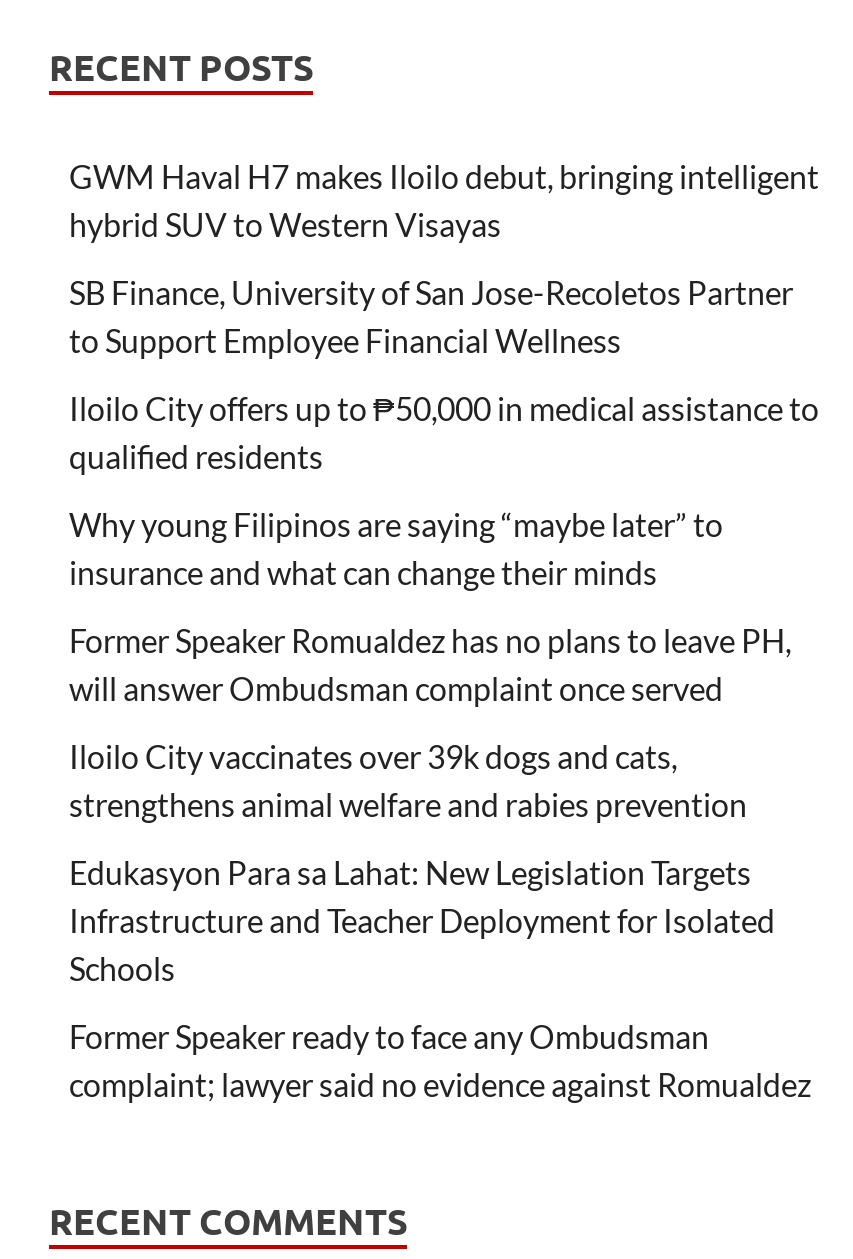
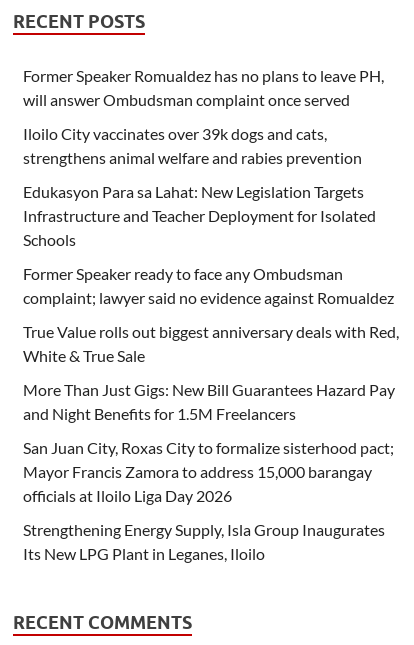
[69,156,819,590] GWM Haval H7 makes Iloilo debut, bringing intelligent | hybrid SUV to Western Visayas | SB Finance, University of San Jose-Recoletos Partner | to Support Employee Financial Wellness | Iloilo City offers up to ₱50,000 in medical assistance to | qualified residents | Why young Filipinos are saying “maybe later” to | insurance and what can change their minds -> none
moved [69,620,811,1102] -> [23,65,394,306]: Former Speaker Romualdez has no plans to leave PH, | will answer Ombudsman complaint once served | Iloilo City vaccinates over 39k dogs and cats, | ... | Former Speaker ready to face any Ombudsman | complaint; lawyer said no evidence against Romualdez
none -> [23,321,399,562] True Value rolls out biggest anniversary deals with Red, | White & True Sale | More Than Just Gigs: New Bill Guarantees Hazard Pay | and Night Benefits for 1.5M Freelancers | San Juan City, Roxas City to formalize sisterhood pact; | Mayor Francis Zamora to address 15,000 barangay | officials at Iloilo Liga Day 2026 | Strengthening Energy Supply, Isla Group Inaugurates | Its New LPG Plant in Leganes, Iloilo

